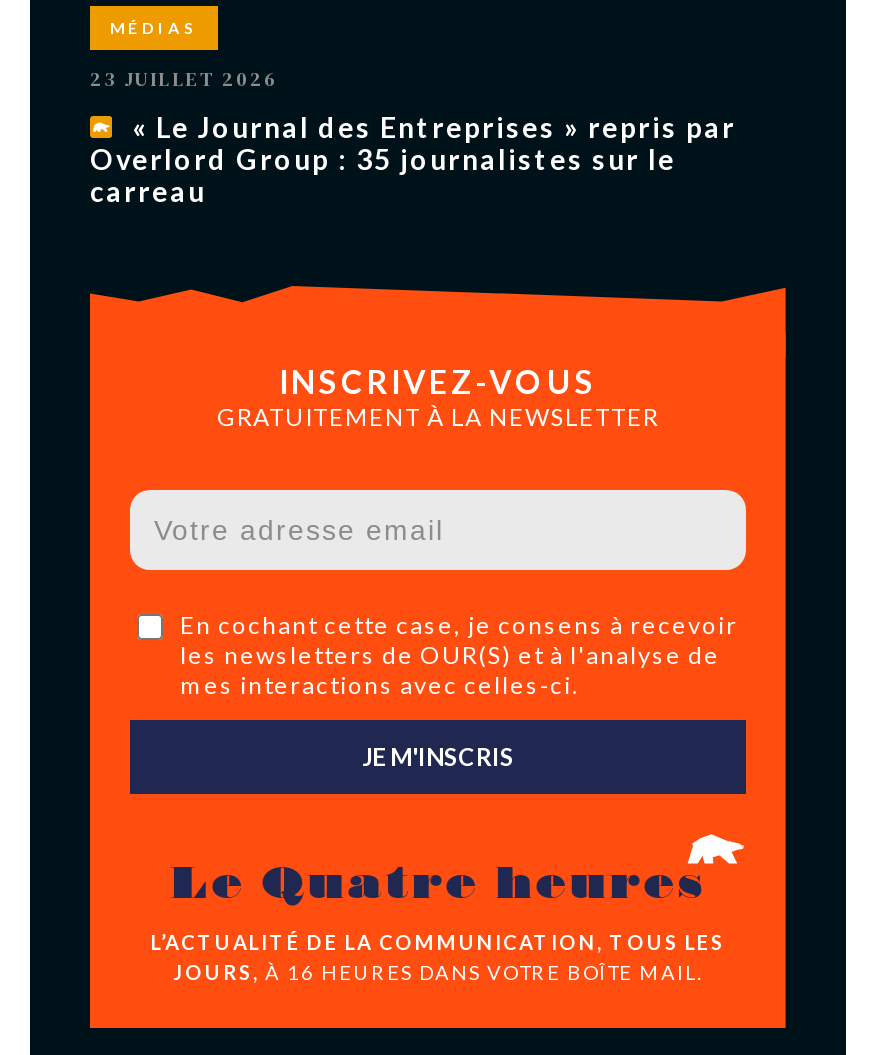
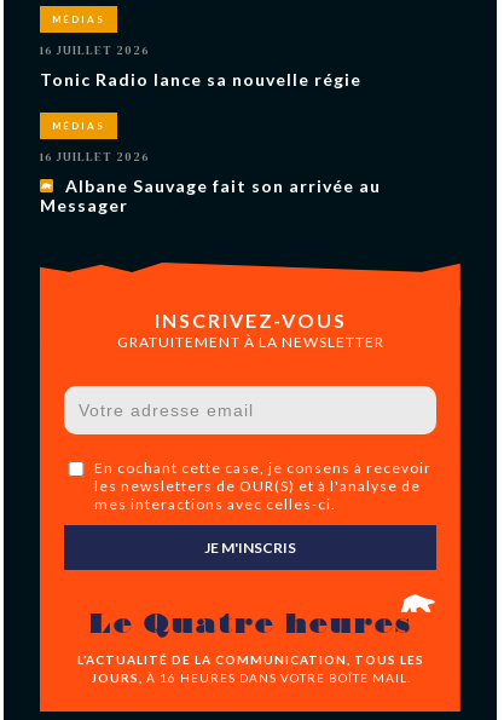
[90,66,736,208] 23 JUILLET 2026 | « Le Journal des Entreprises » repris par | Overlord Group : 35 journalistes sur le | carreau -> [40,42,381,215] 16 JUILLET 2026 | Tonic Radio lance sa nouvelle régie | MÉDIAS | 16 JUILLET 2026 | Albane Sauvage fait son arrivée au | Messager

